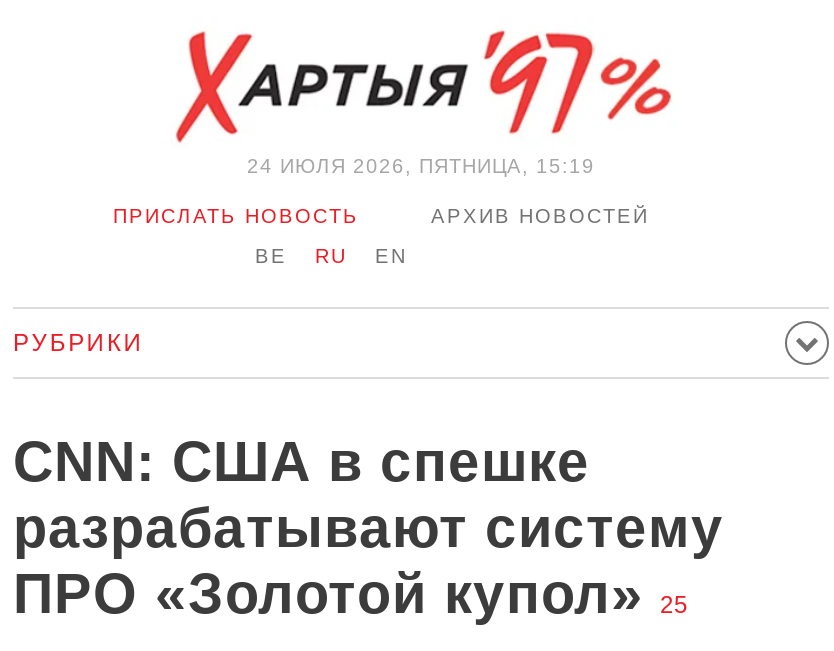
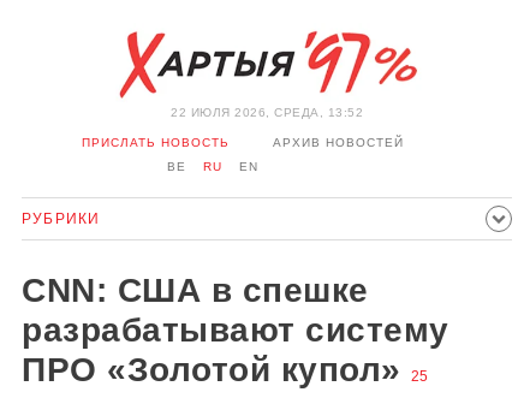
[247,155,595,177] 24 ИЮЛЯ 2026, ПЯТНИЦА, 15:19 -> [171,106,363,119] 22 ИЮЛЯ 2026, СРЕДА, 13:52

